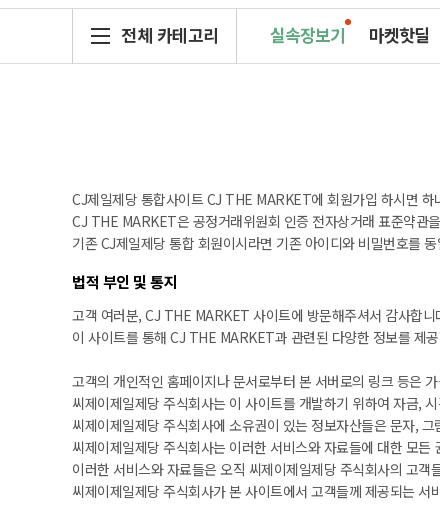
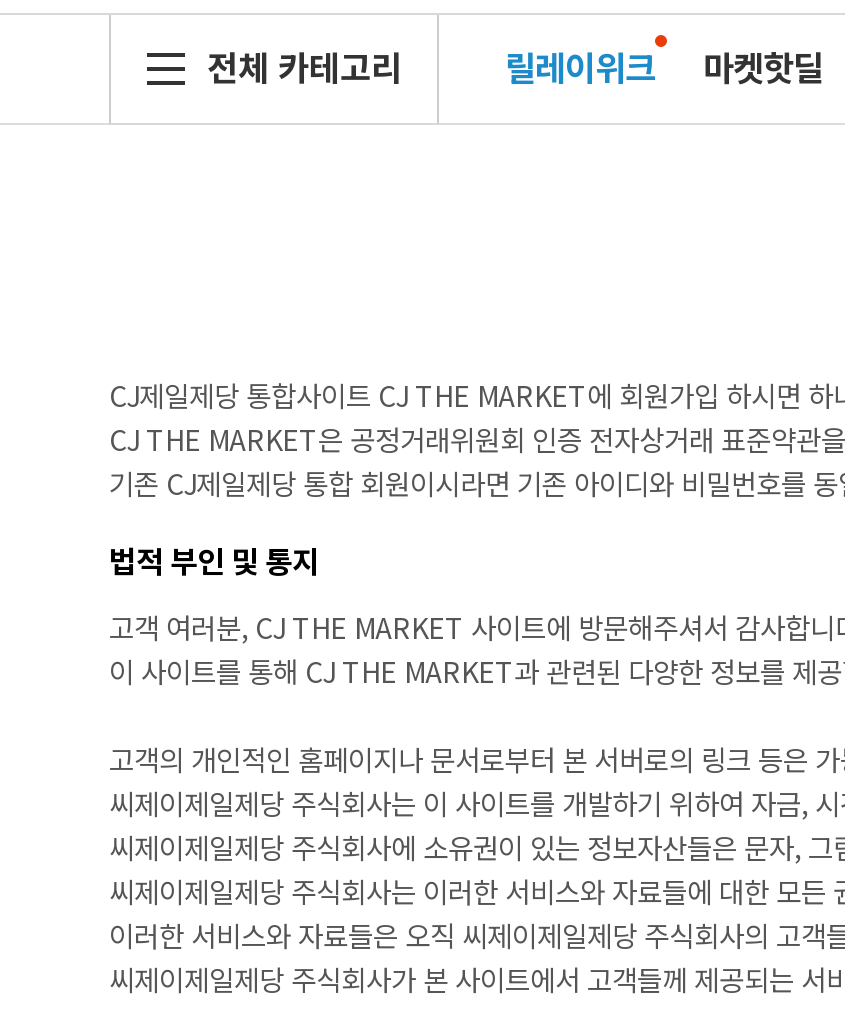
[270,22,345,47] 실속장보기 -> [505,41,655,91] 릴레이위크

